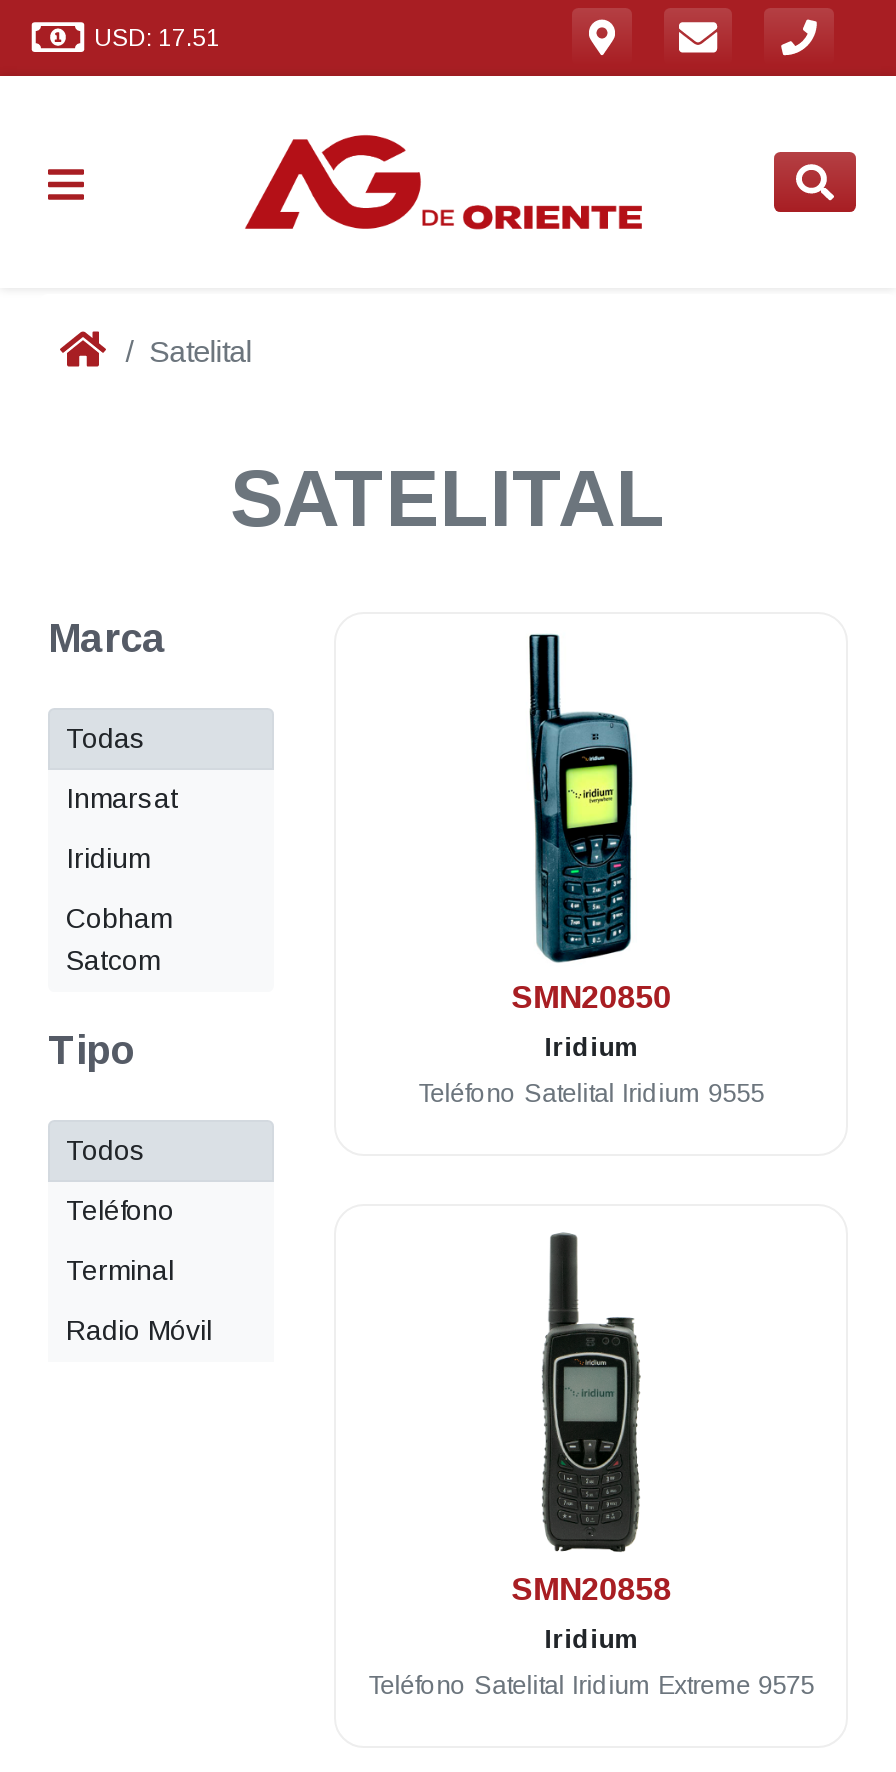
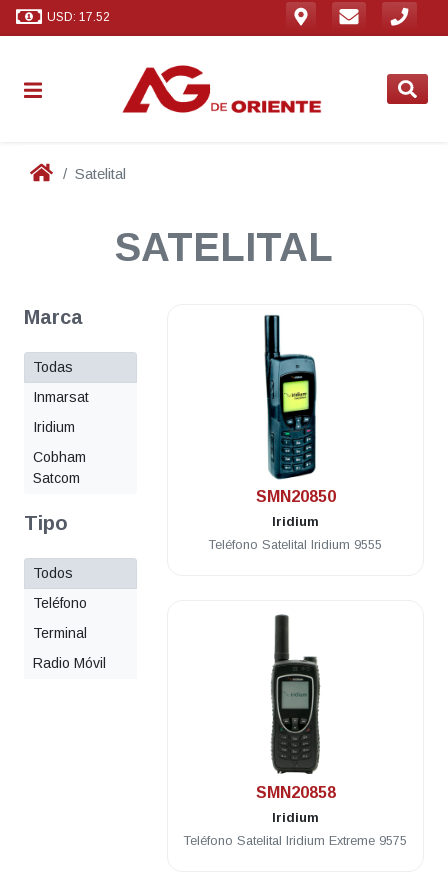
[94,23,220,51] USD: 17.51 -> [47,9,110,23] USD: 17.52

